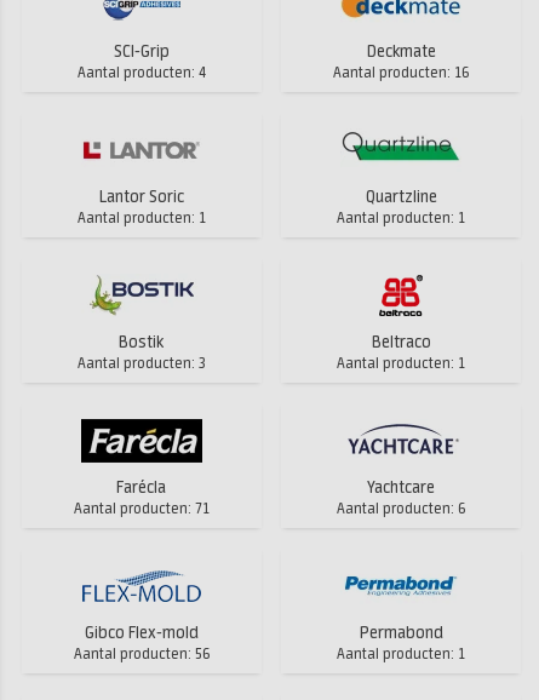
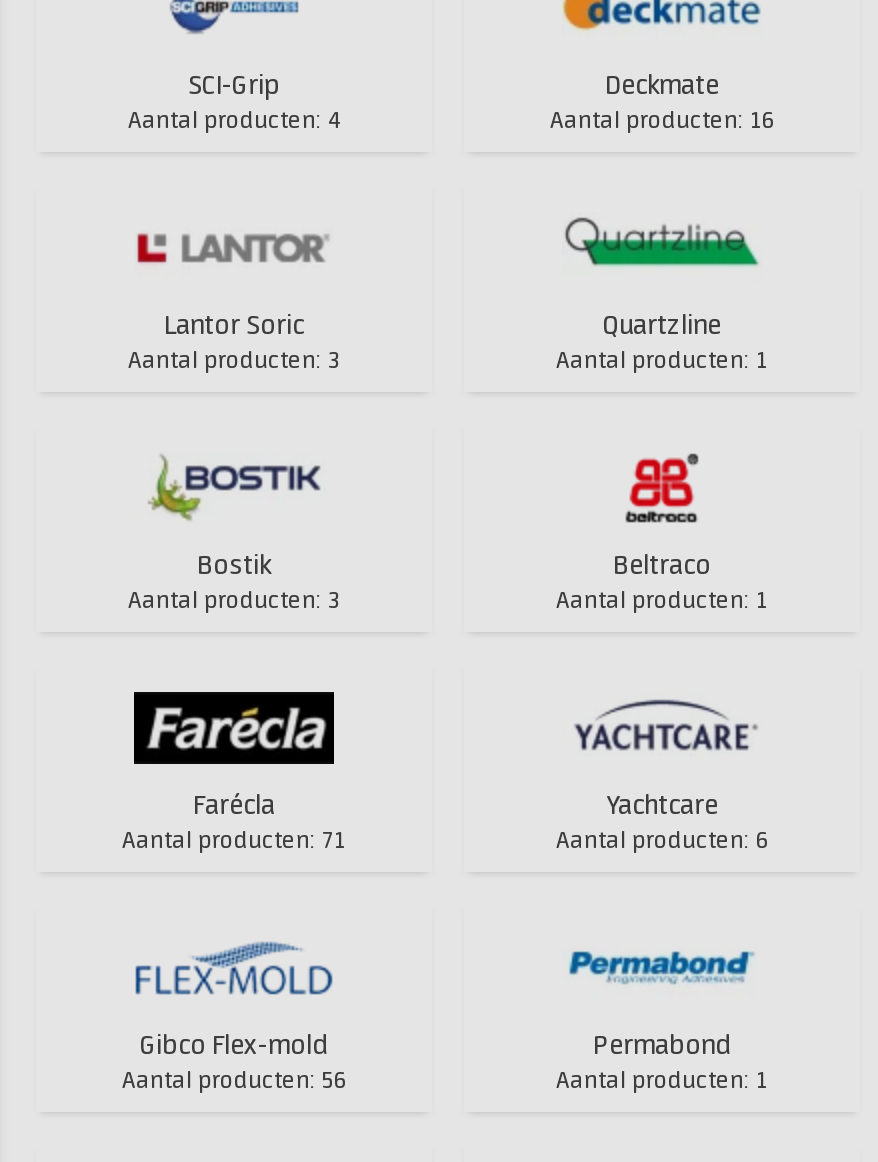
[78,211,206,226] Aantal producten: 1 -> [128,348,340,374] Aantal producten: 3

